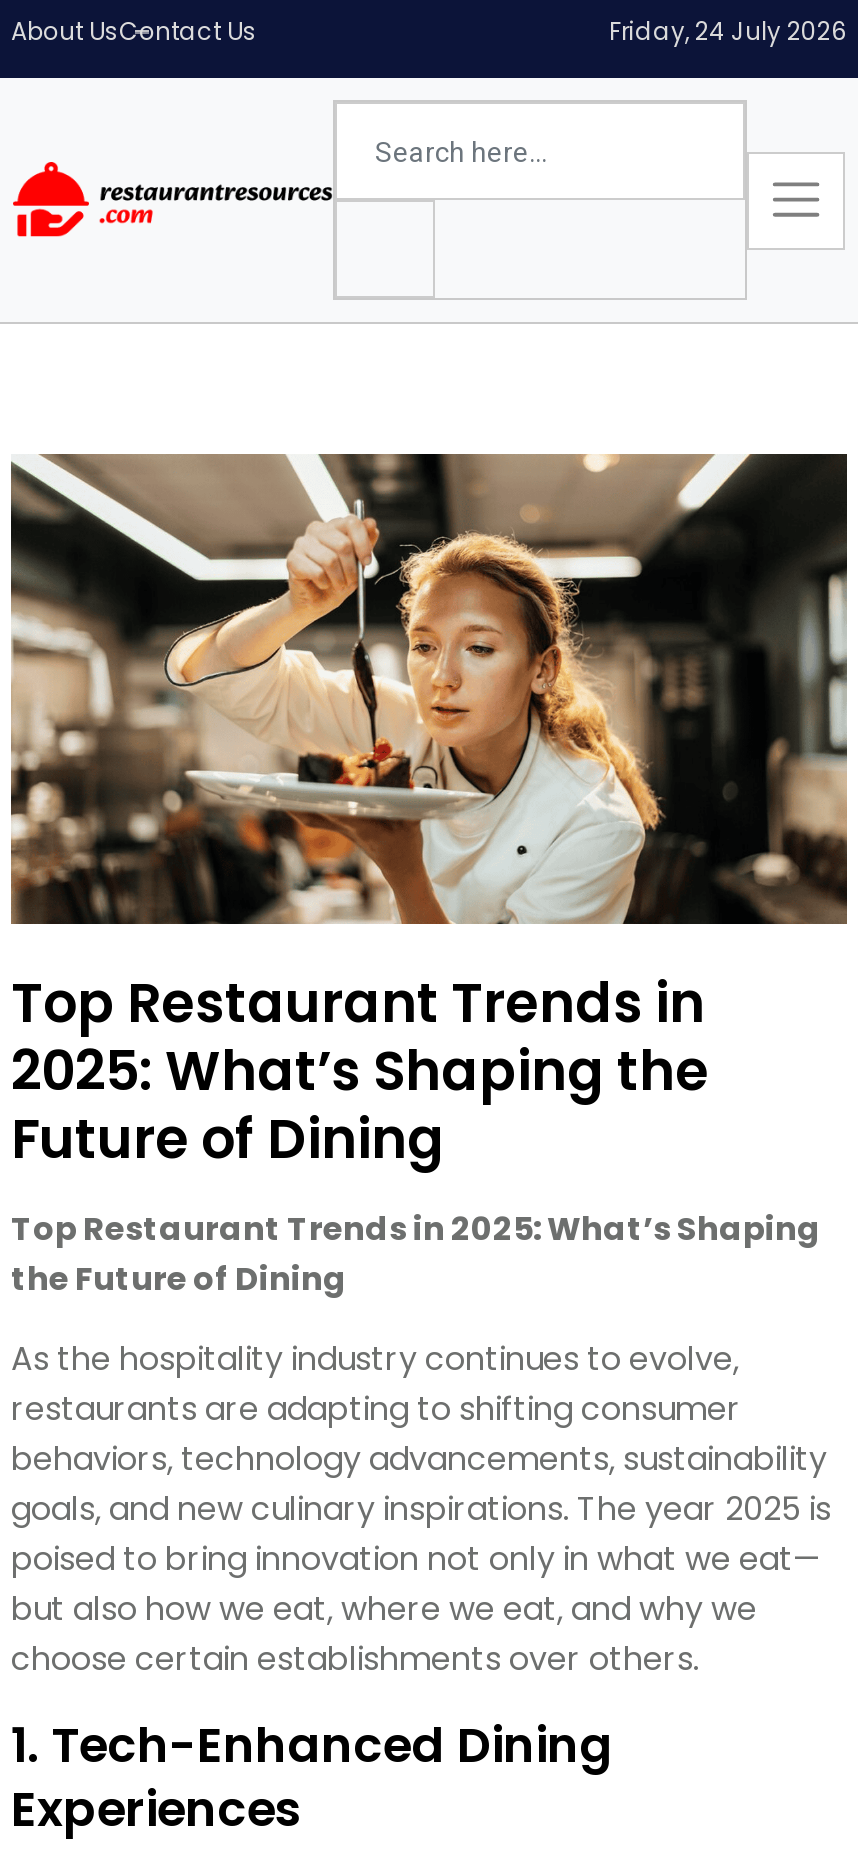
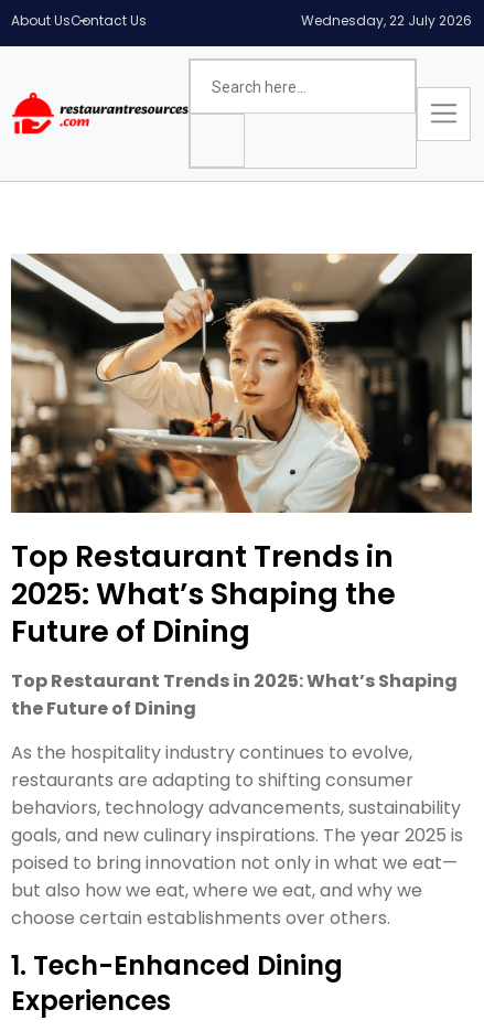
[609,14,847,48] Friday, 24 July 2026 -> [301,11,472,30] Wednesday, 22 July 2026

